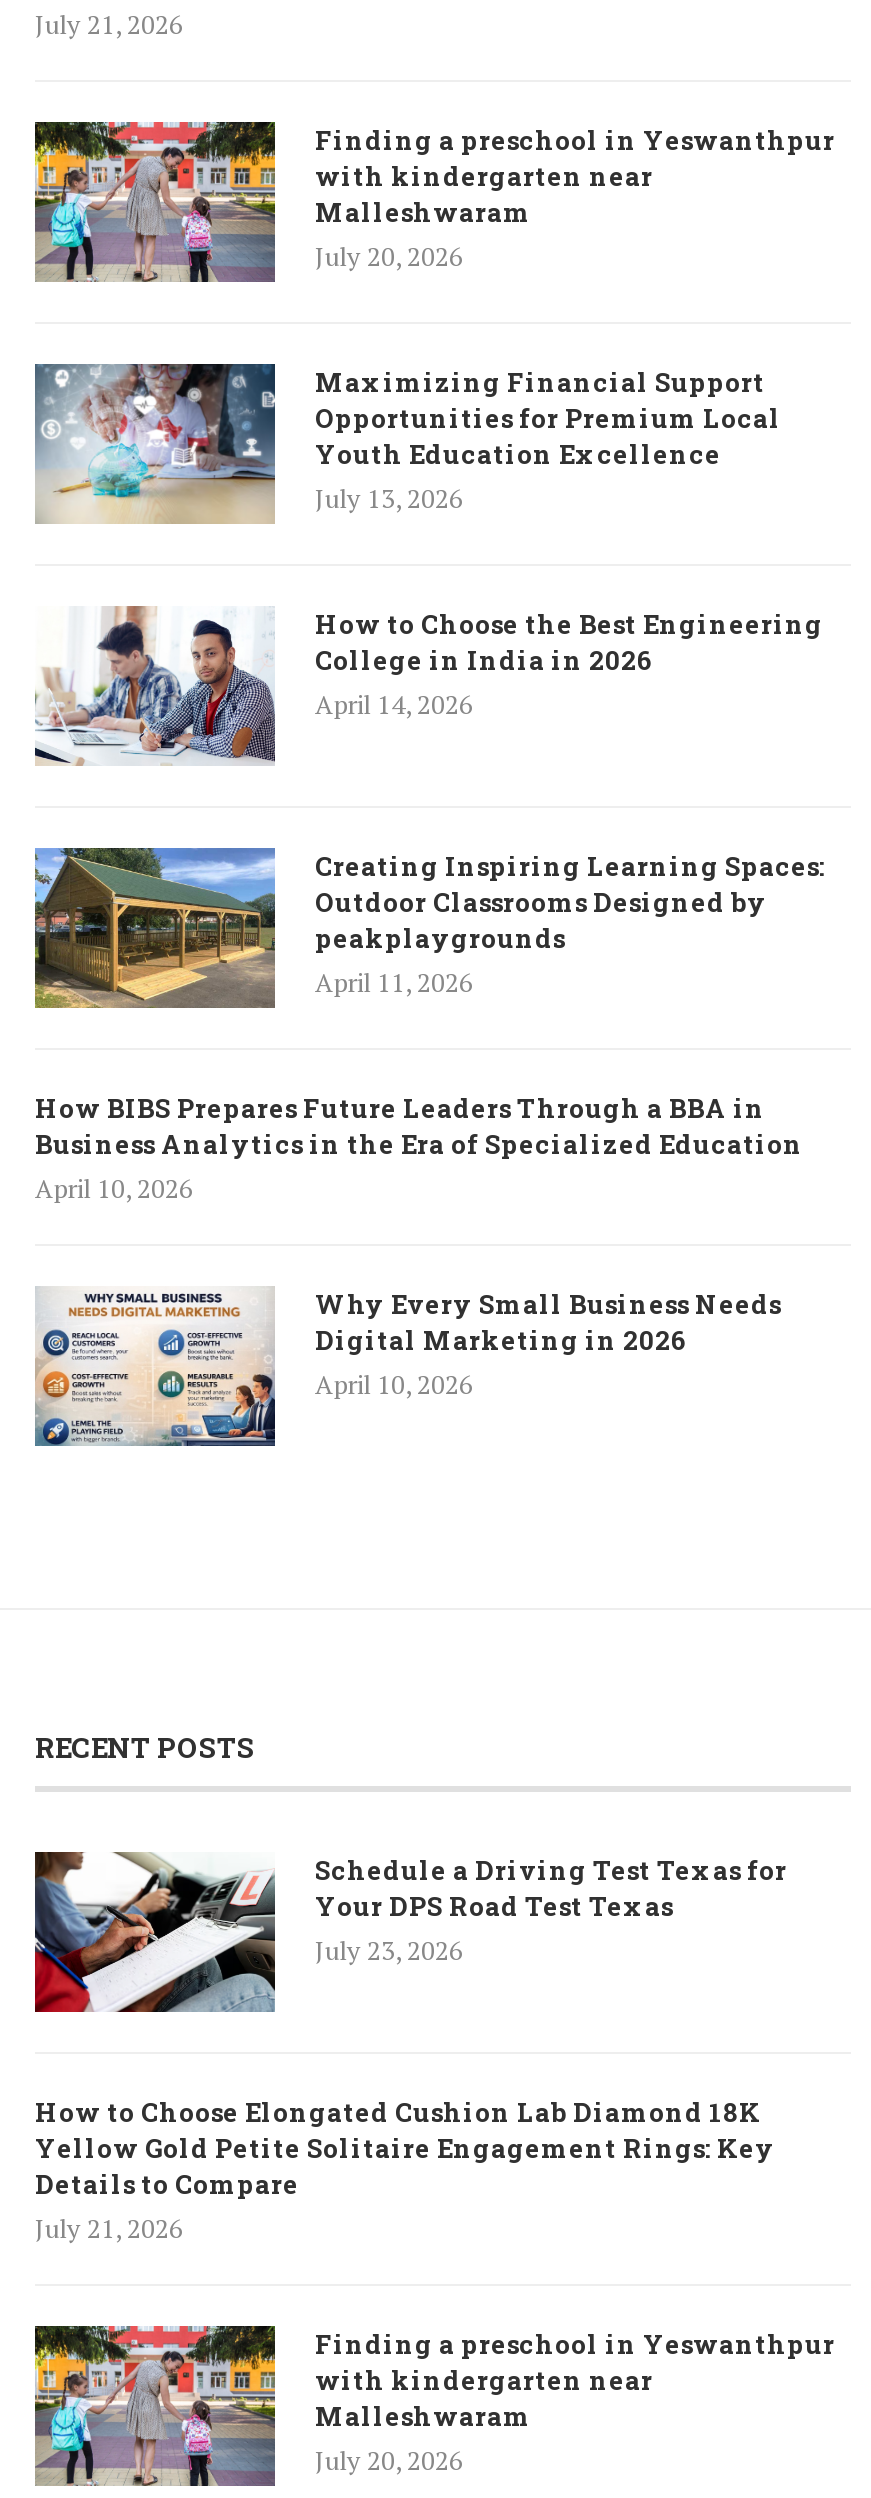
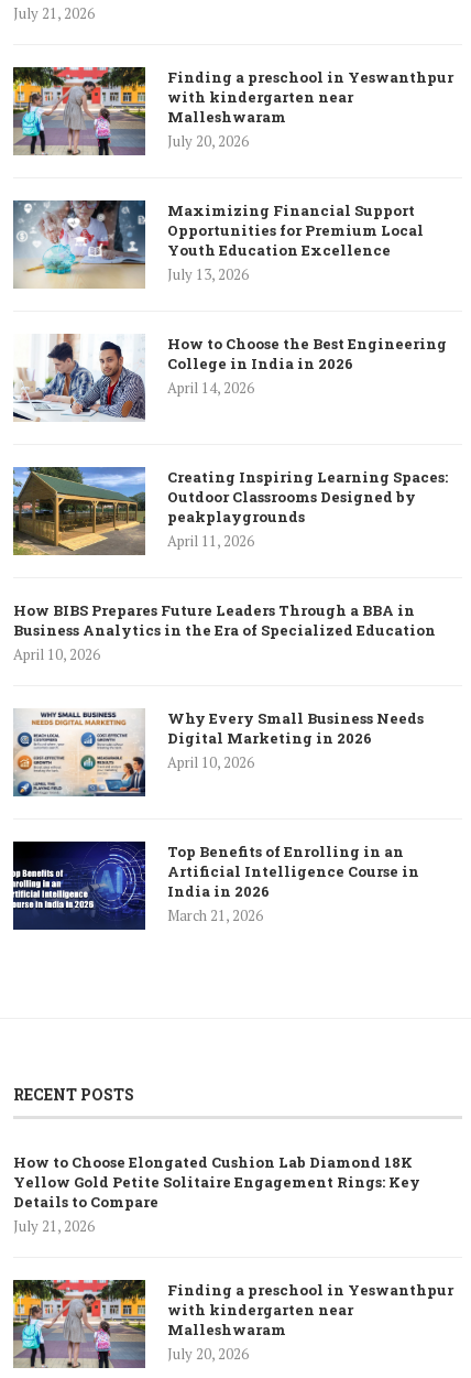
none -> [12,840,419,931] [image] | Top Benefits of Enrolling in an | Artificial Intelligence Course in | India in 2026 | March 21, 2026
moved [35,1728,255,1766] -> [13,1084,134,1105]: RECENT POSTS
[33,1850,787,2014] [image] | Schedule a Driving Test Texas for | Your DPS Road Test Texas | July 23, 2026 -> none

